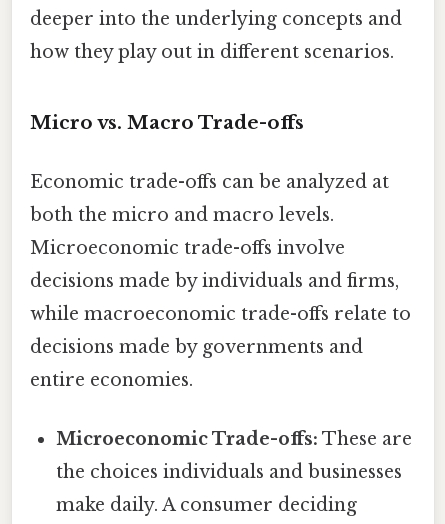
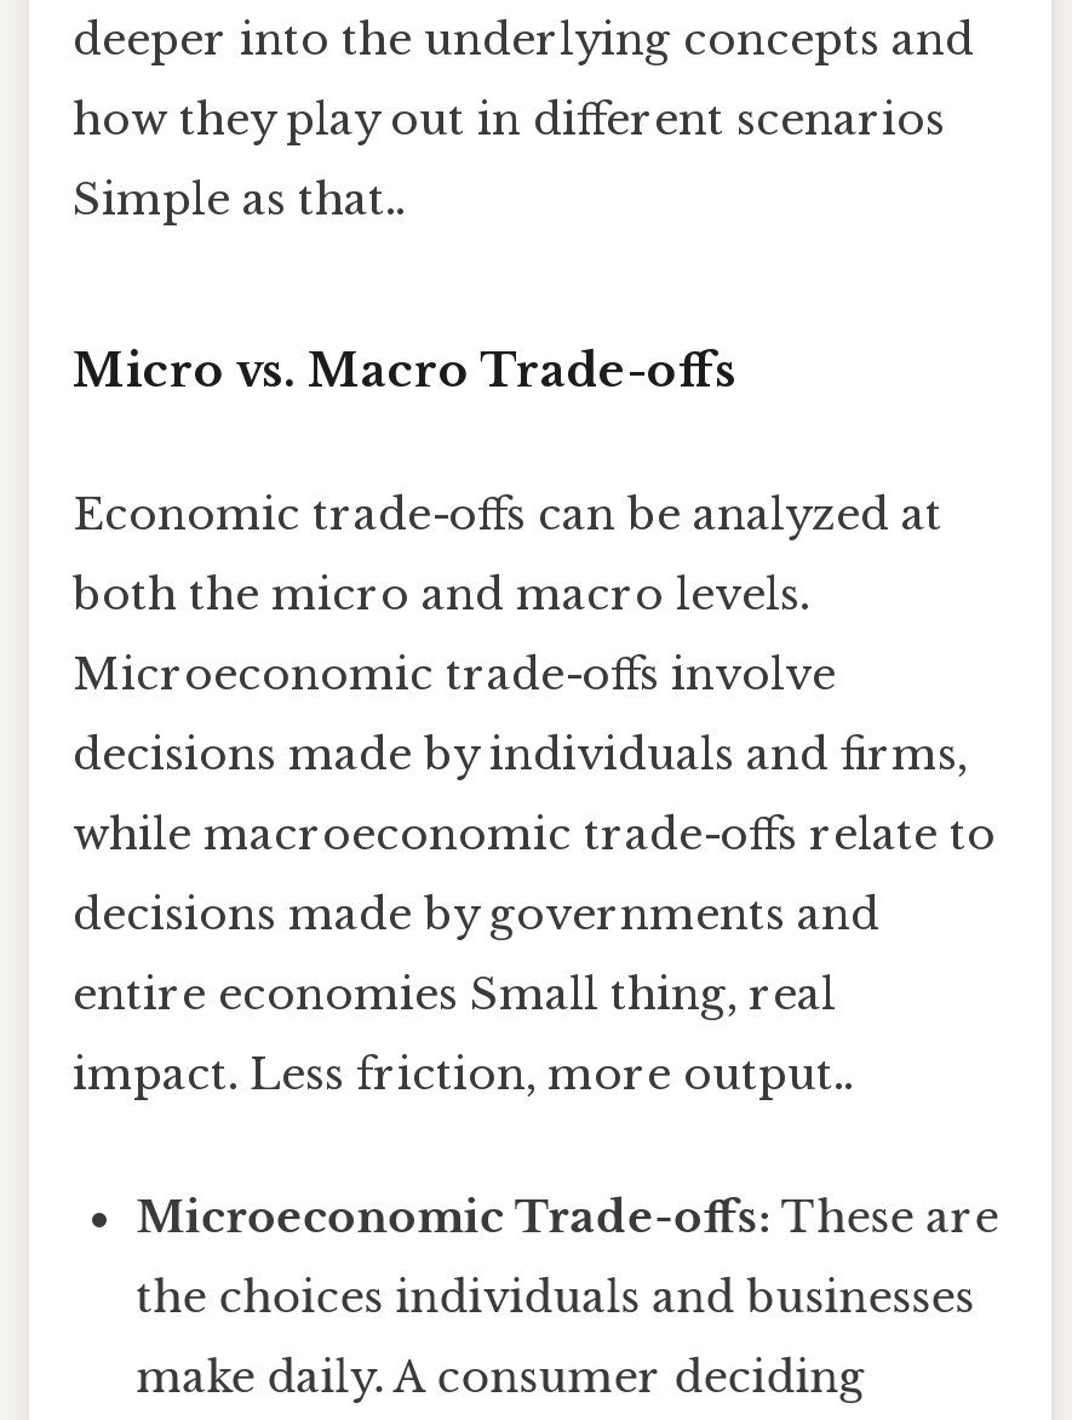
[30,41,394,63] how they play out in different scenarios. -> [73,94,945,227] how they play out in different scenarios | Simple as that..
[30,369,193,391] entire economies. -> [73,969,853,1102] entire economies Small thing, real | impact. Less friction, more output..

